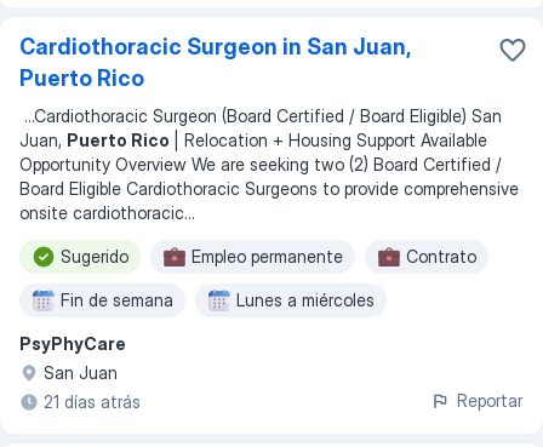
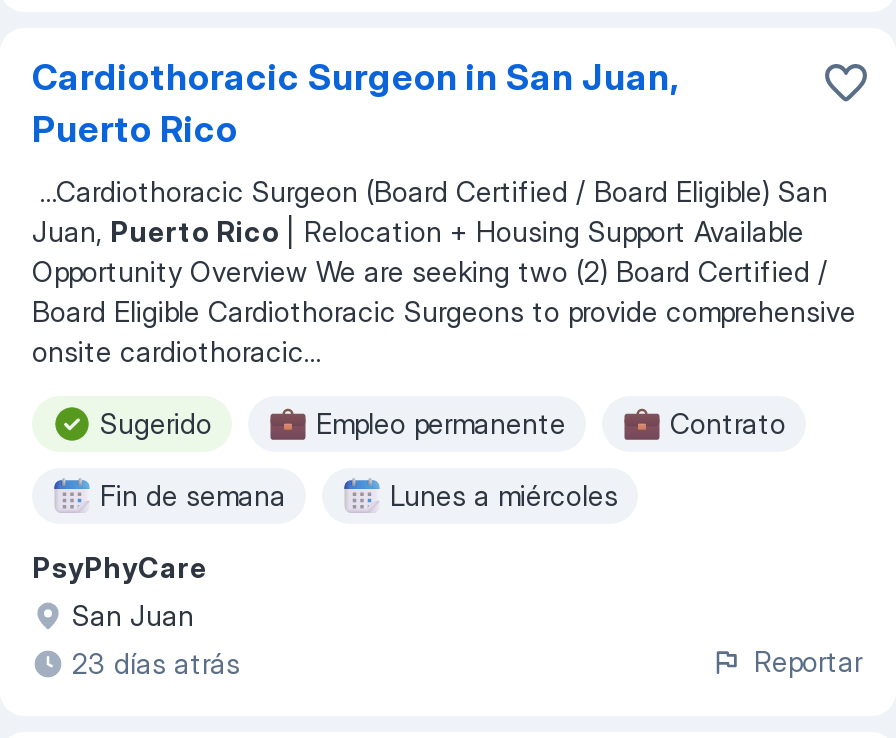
[44,391,141,412] 21 días atrás -> [72,646,240,680] 23 días atrás

